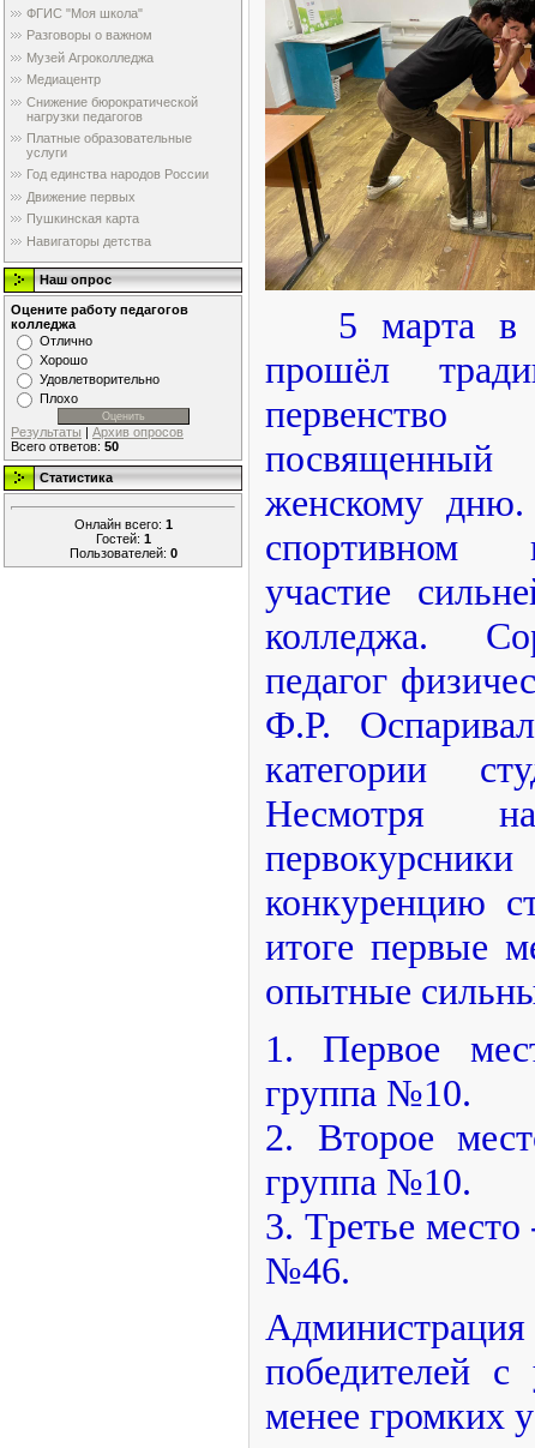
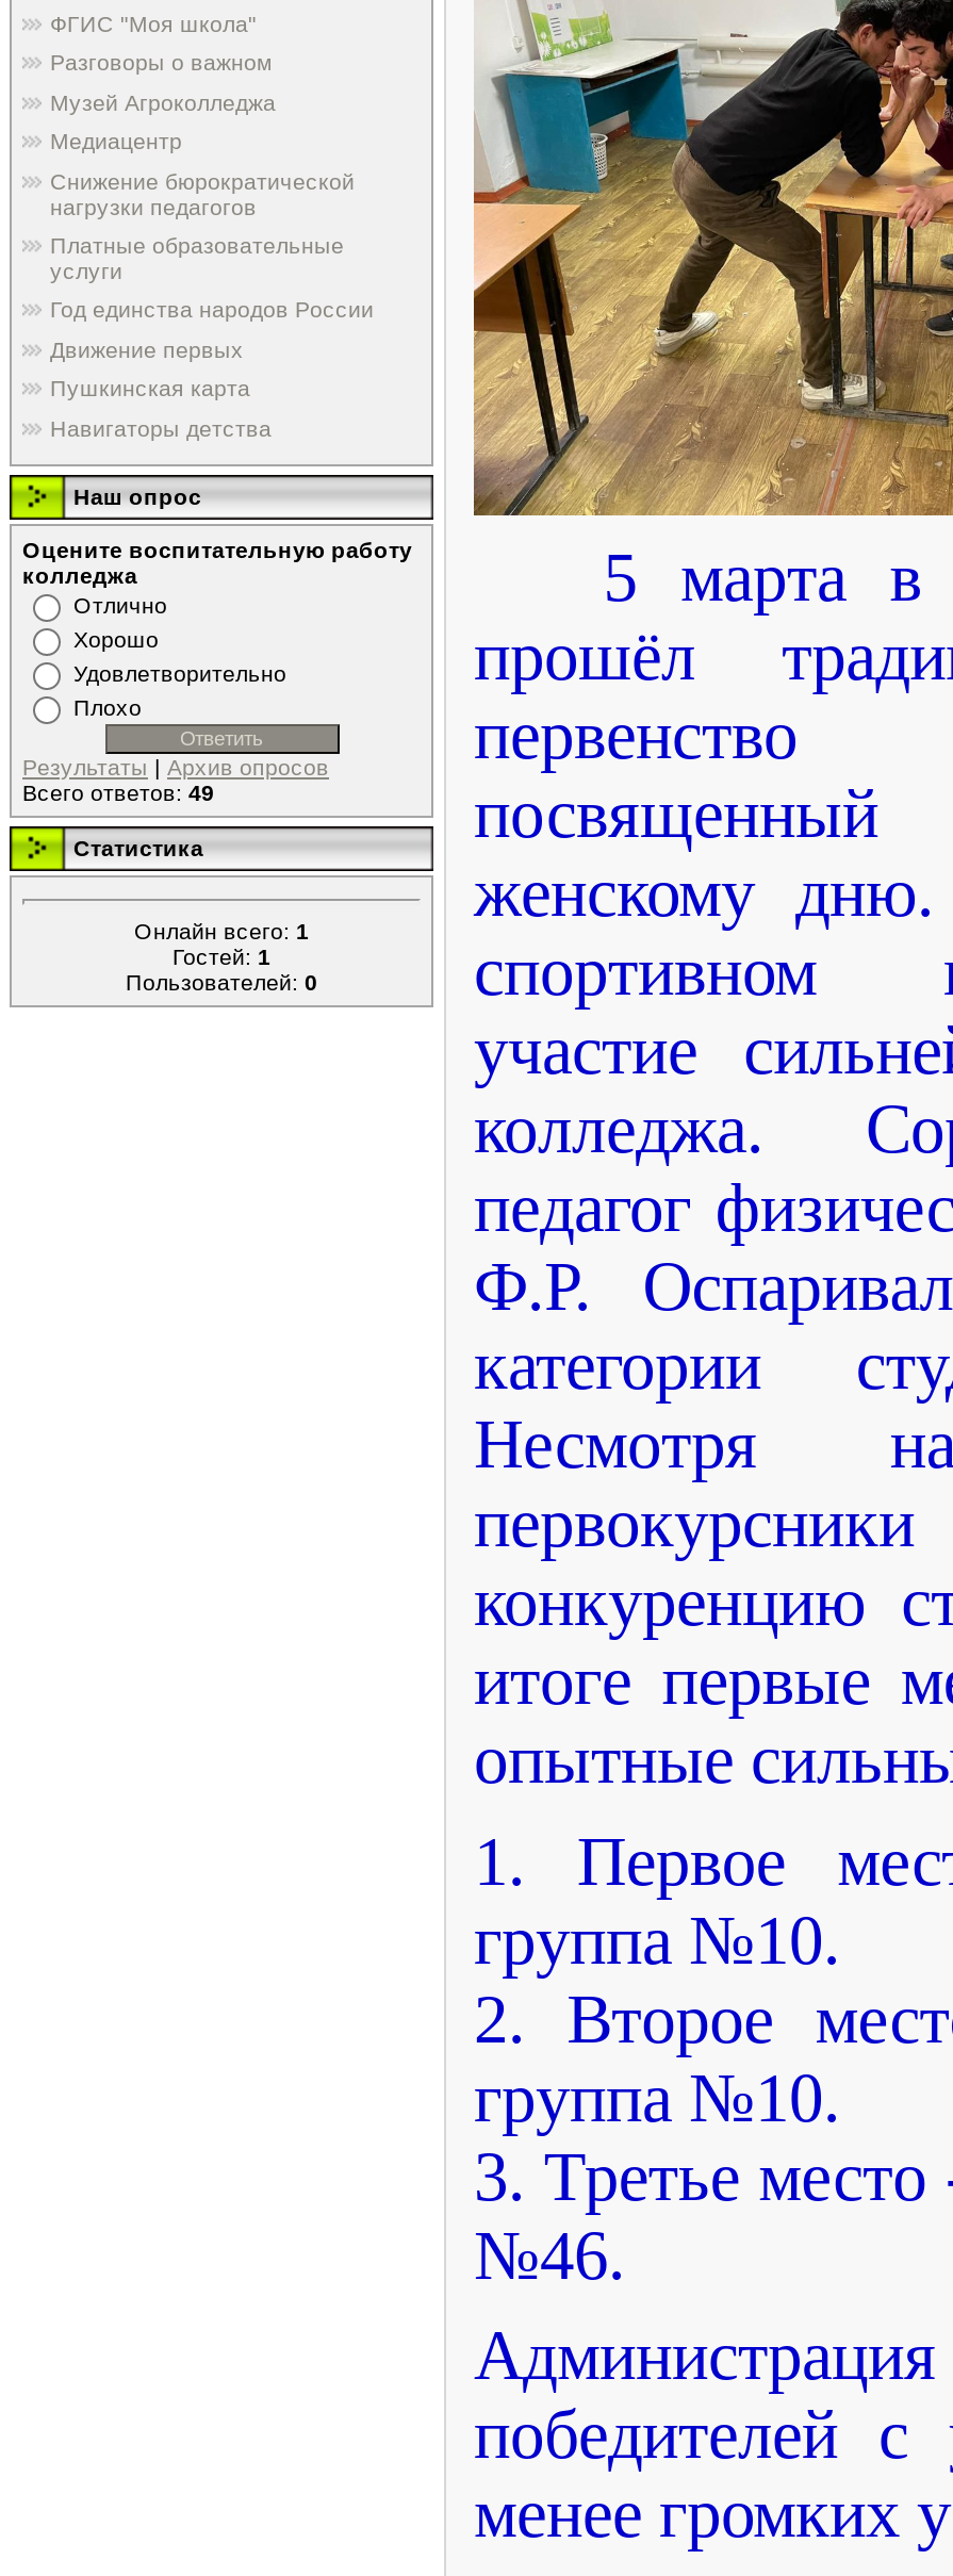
[11,302,188,317] Оцените работу педагогов -> [22,537,412,562] Оцените воспитательную работу
[11,439,119,454] Всего ответов:50 -> [22,780,214,805] Всего ответов:49

